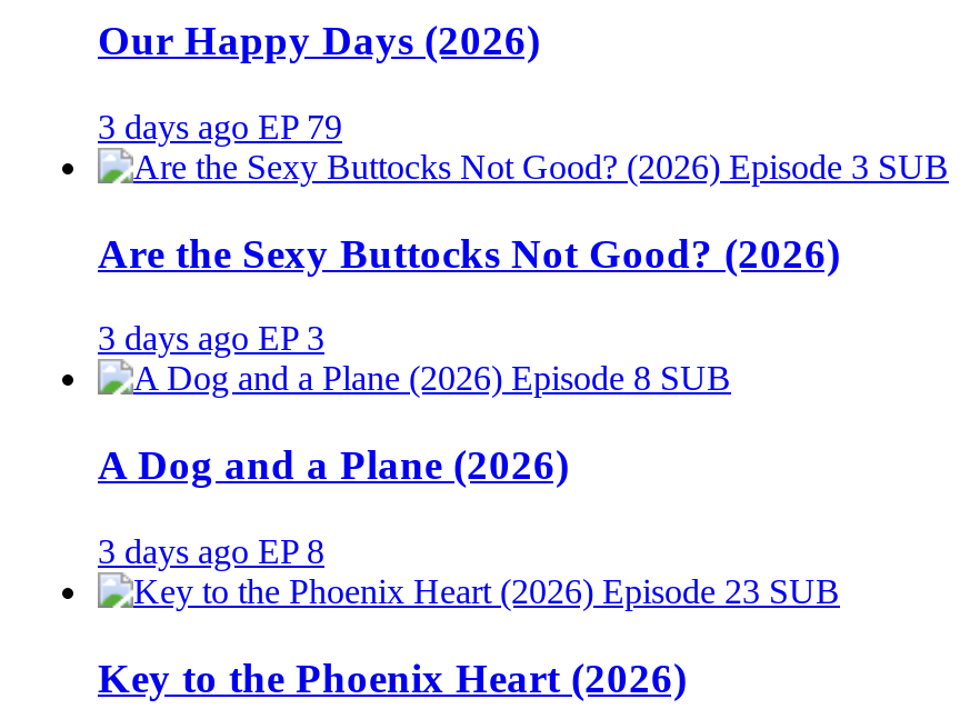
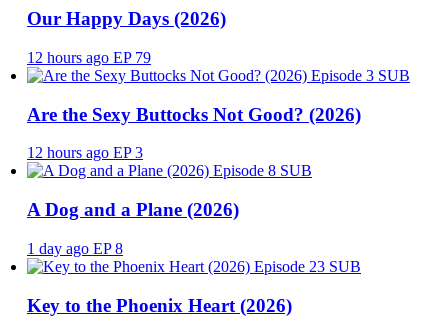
[98,108,342,145] 3 days ago EP 79 -> [27,49,151,66] 12 hours ago EP 79
[98,320,324,358] 3 days ago EP 3 -> [27,144,143,161] 12 hours ago EP 3
[98,532,324,570] 3 days ago EP 8 -> [27,240,123,257] 1 day ago EP 8

